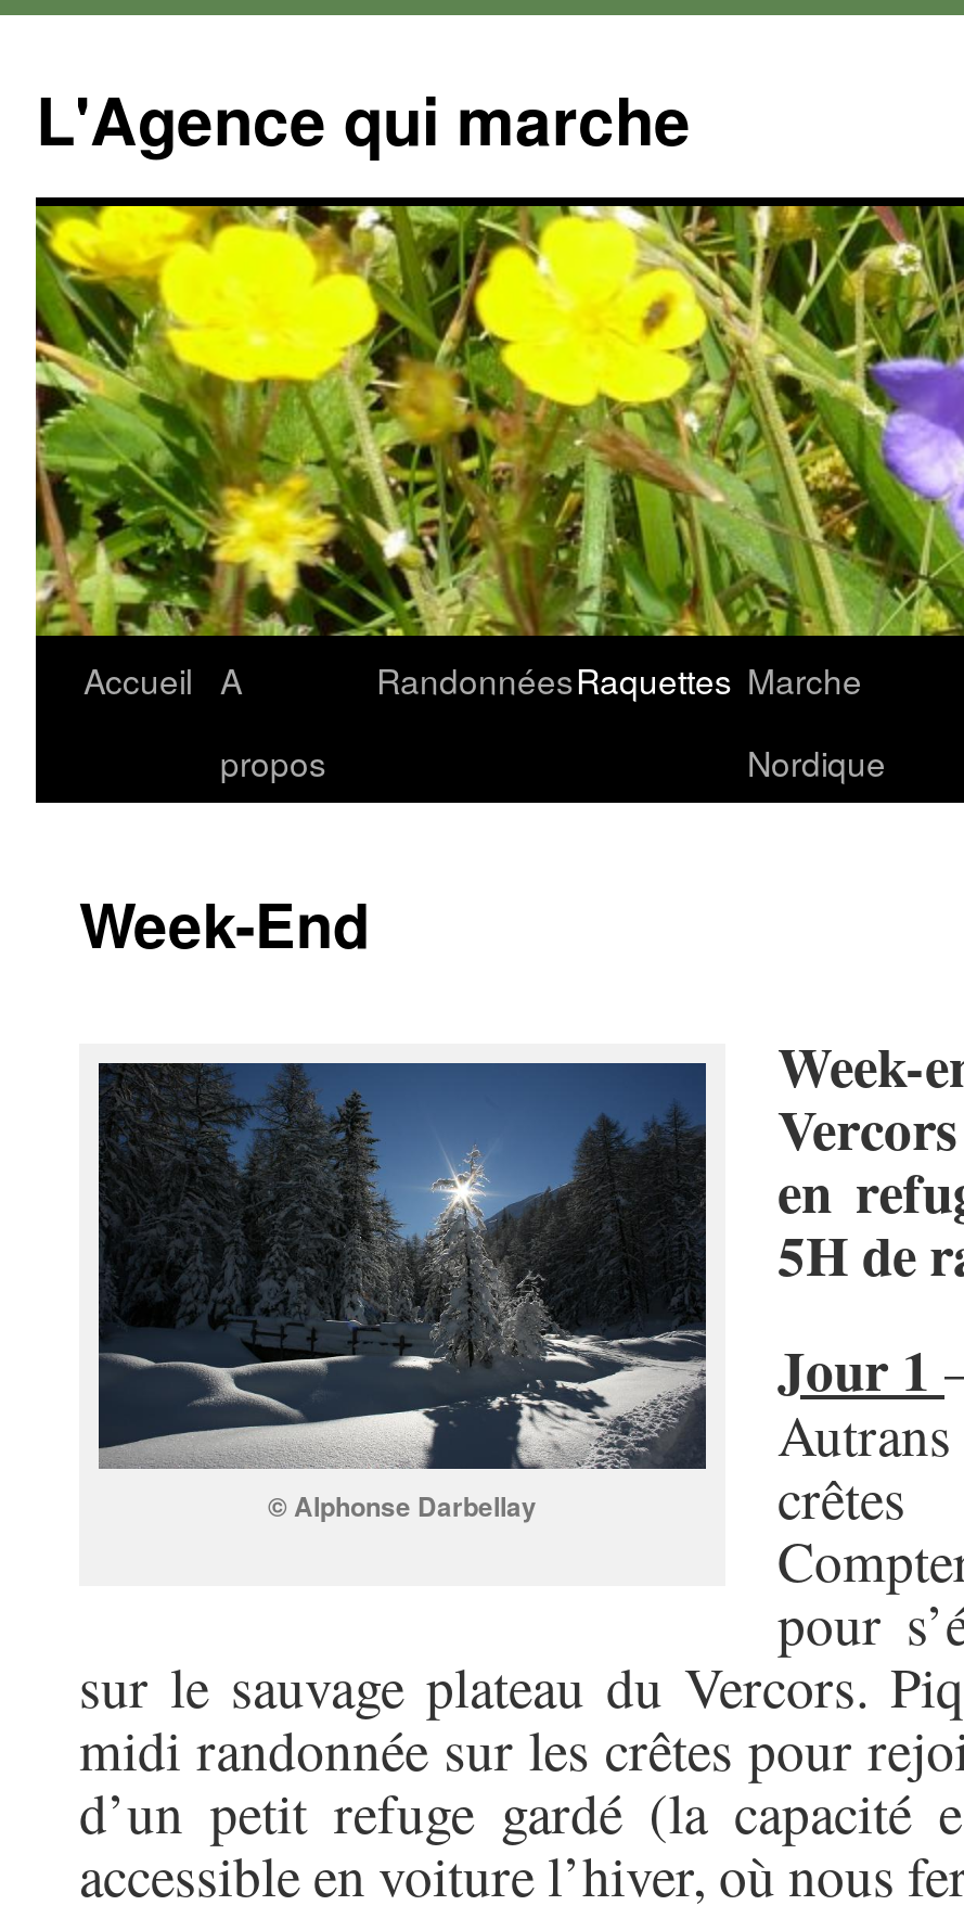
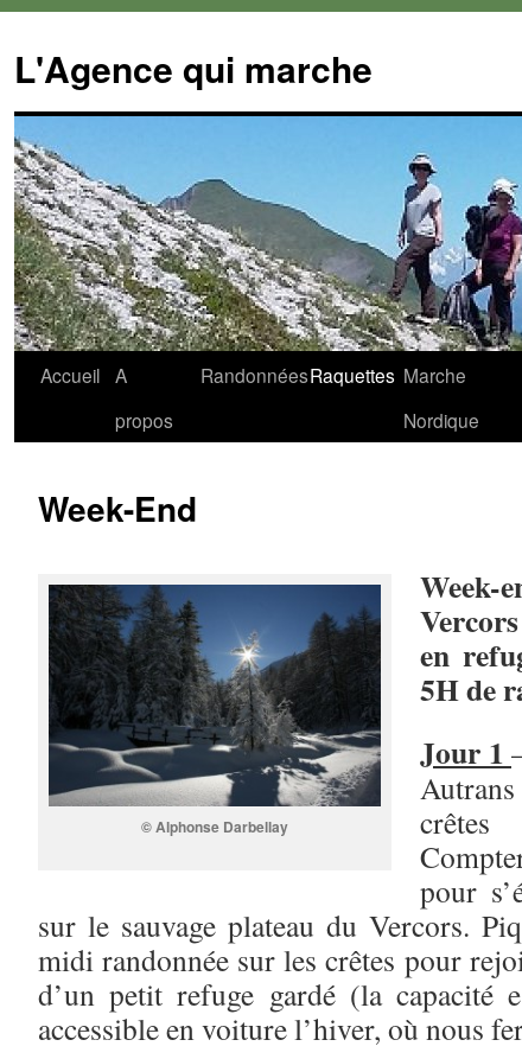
[34,204,957,638] [image] -> [13,115,518,352] [image]

